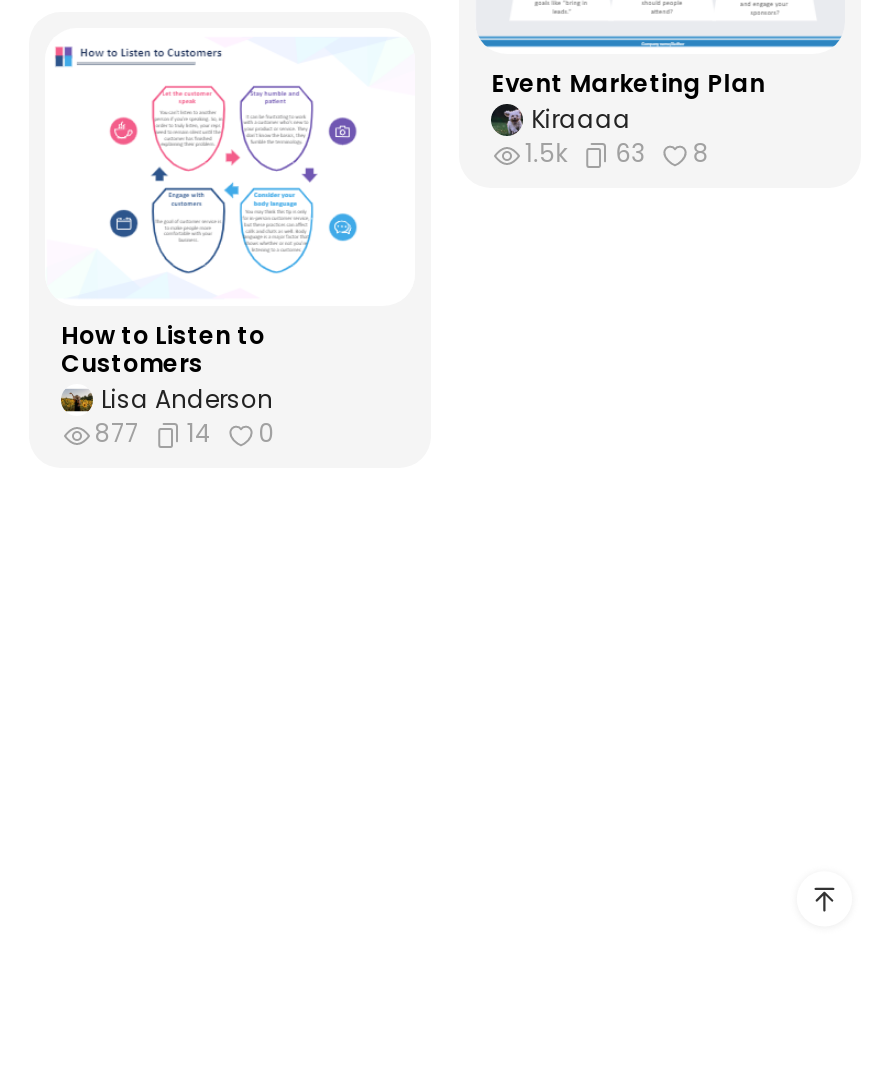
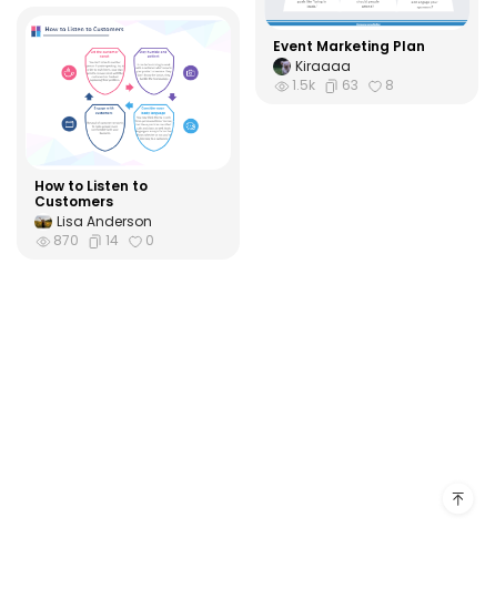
[95,416,275,450] 877 14 0 -> [53,231,154,250] 870 14 0

